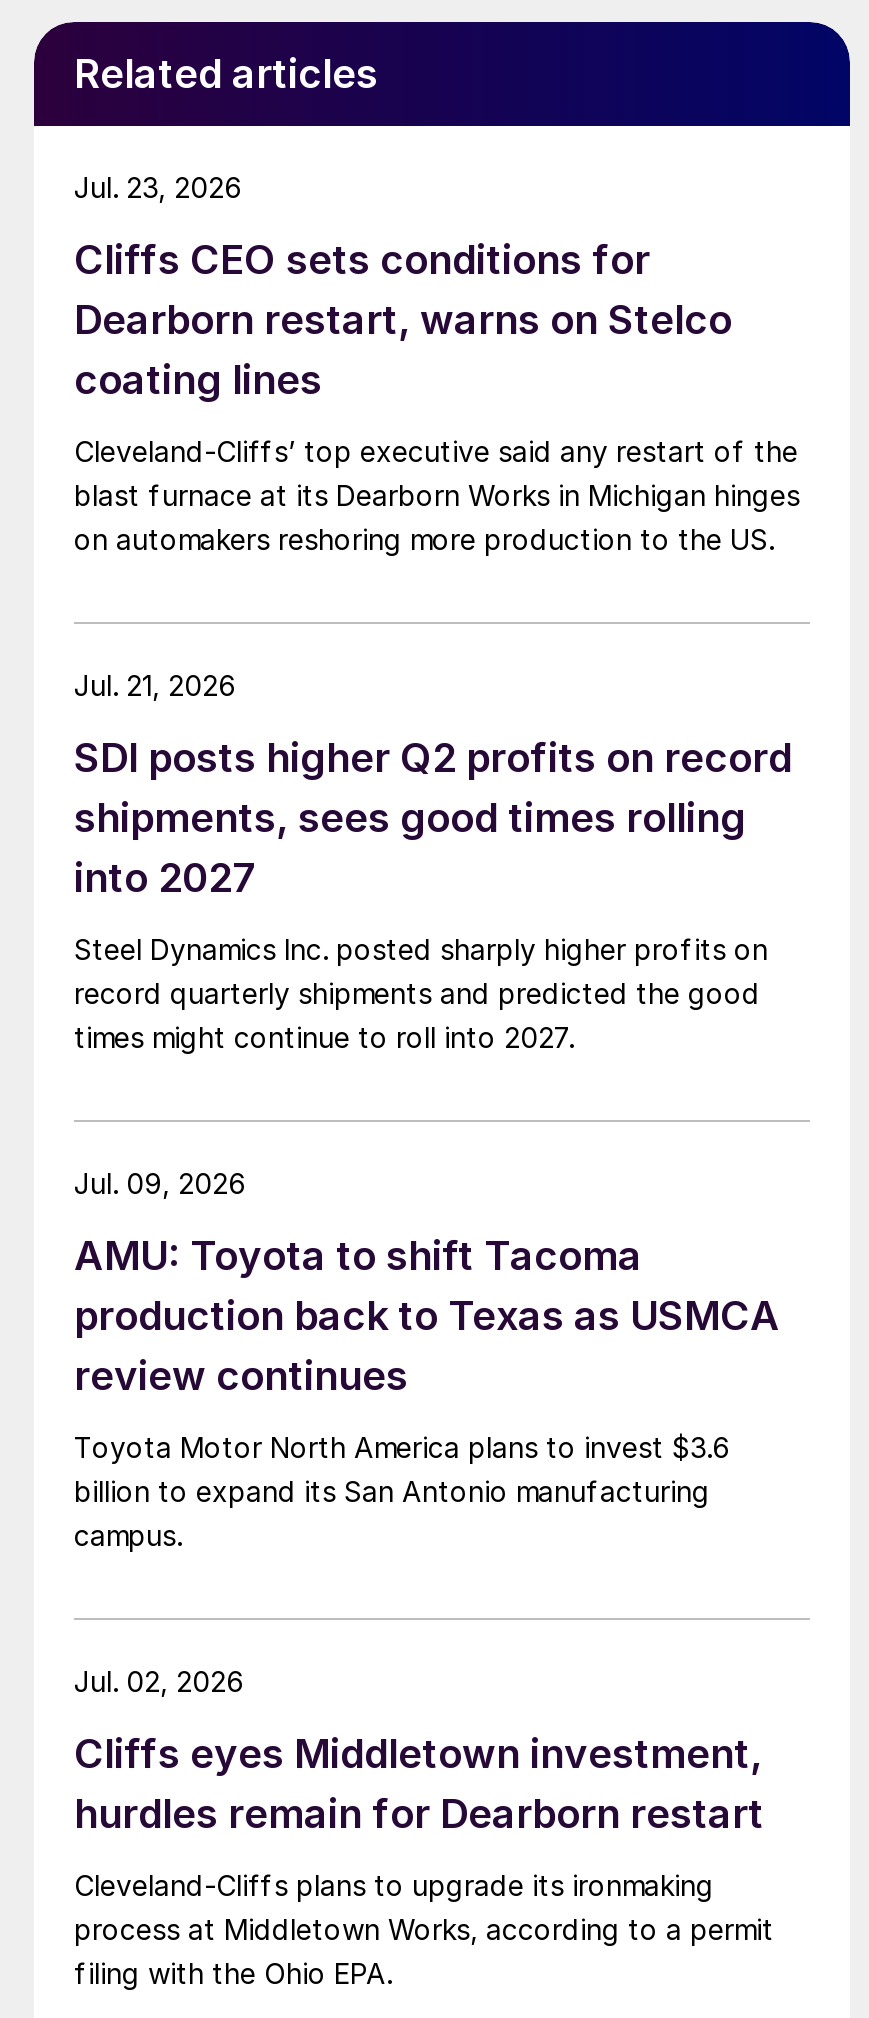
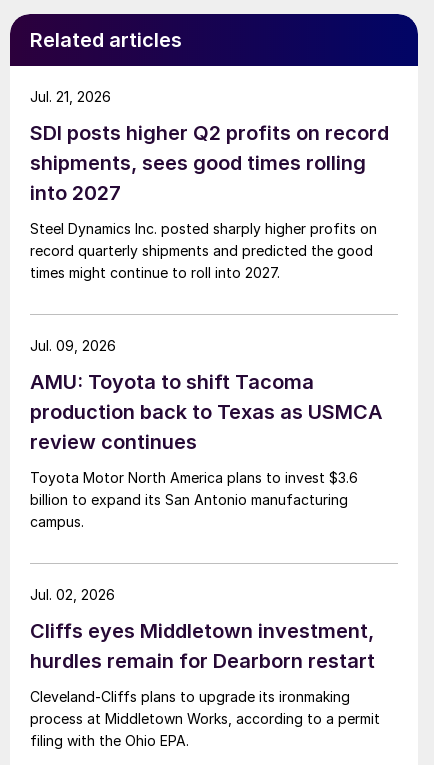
[74,169,242,203] Jul. 23, 2026 -> none
[74,235,800,555] Cliffs CEO sets conditions for | Dearborn restart, warns on Stelco | coating lines | Cleveland-Cliffs’ top executive said any restart of the | blast furnace at its Dearborn Works in Michigan hinges | on automakers reshoring more production to the US. -> none

